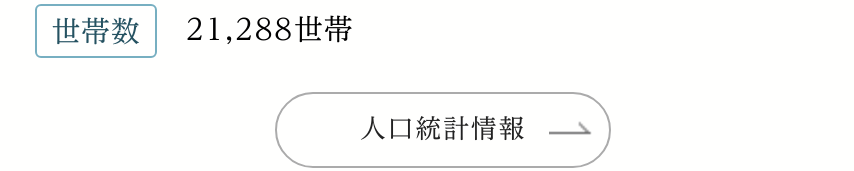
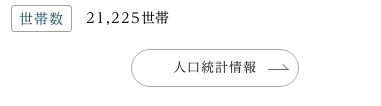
[51,14,354,46] 世帯数 21,288世帯 -> [19,10,170,26] 世帯数 21,225世帯

